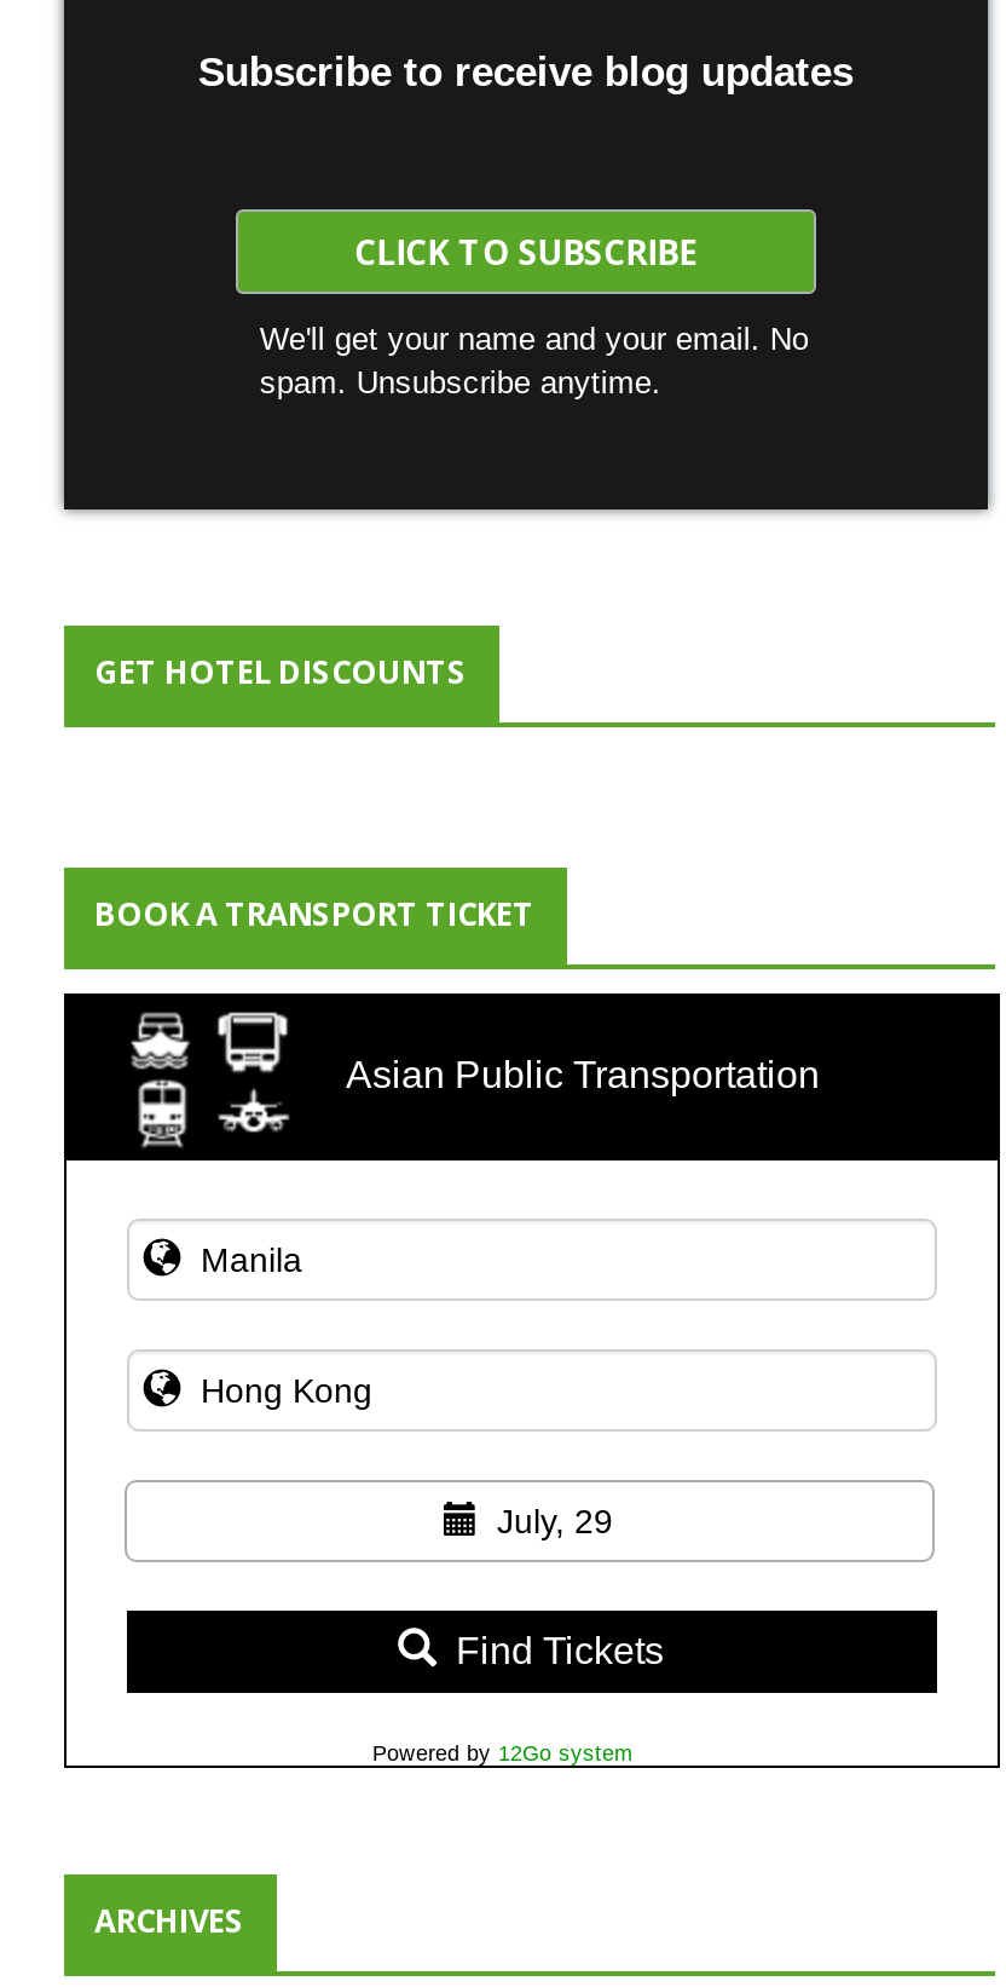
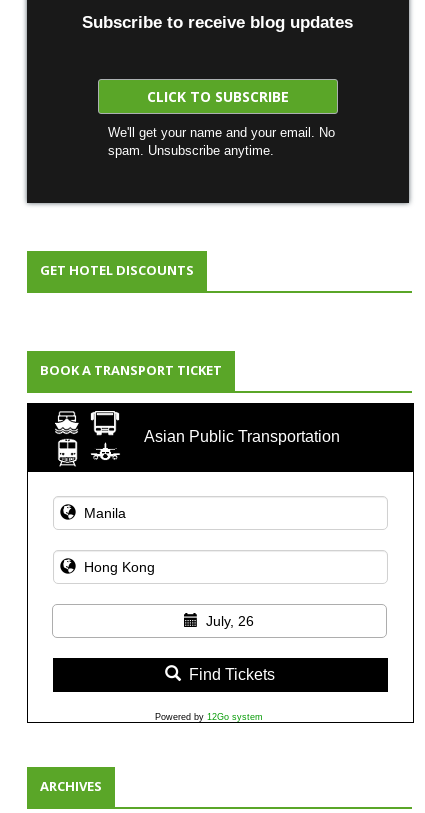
[497,1503,613,1541] July, 29 -> [206,613,254,629] July, 26

